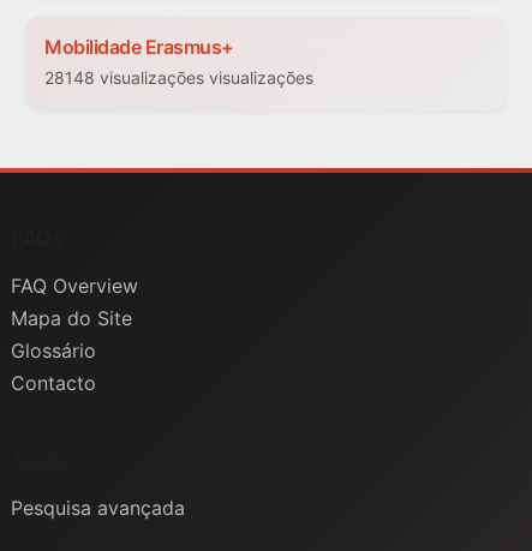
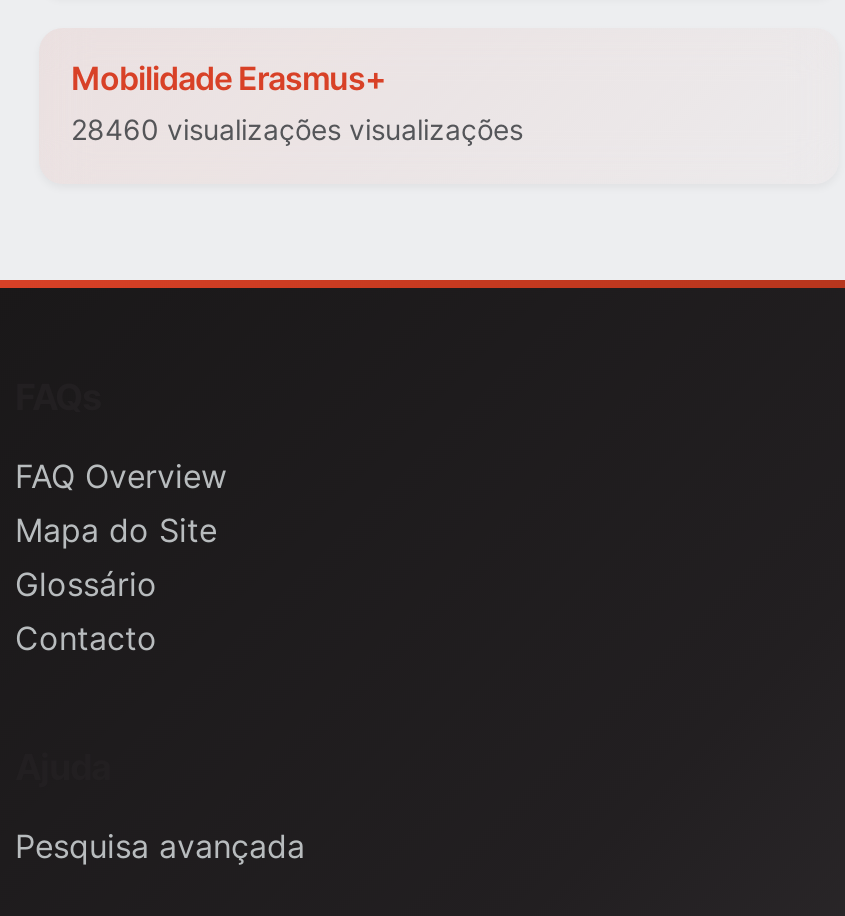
[44,68,313,88] 28148 visualizações visualizações -> [71,113,523,147] 28460 visualizações visualizações

